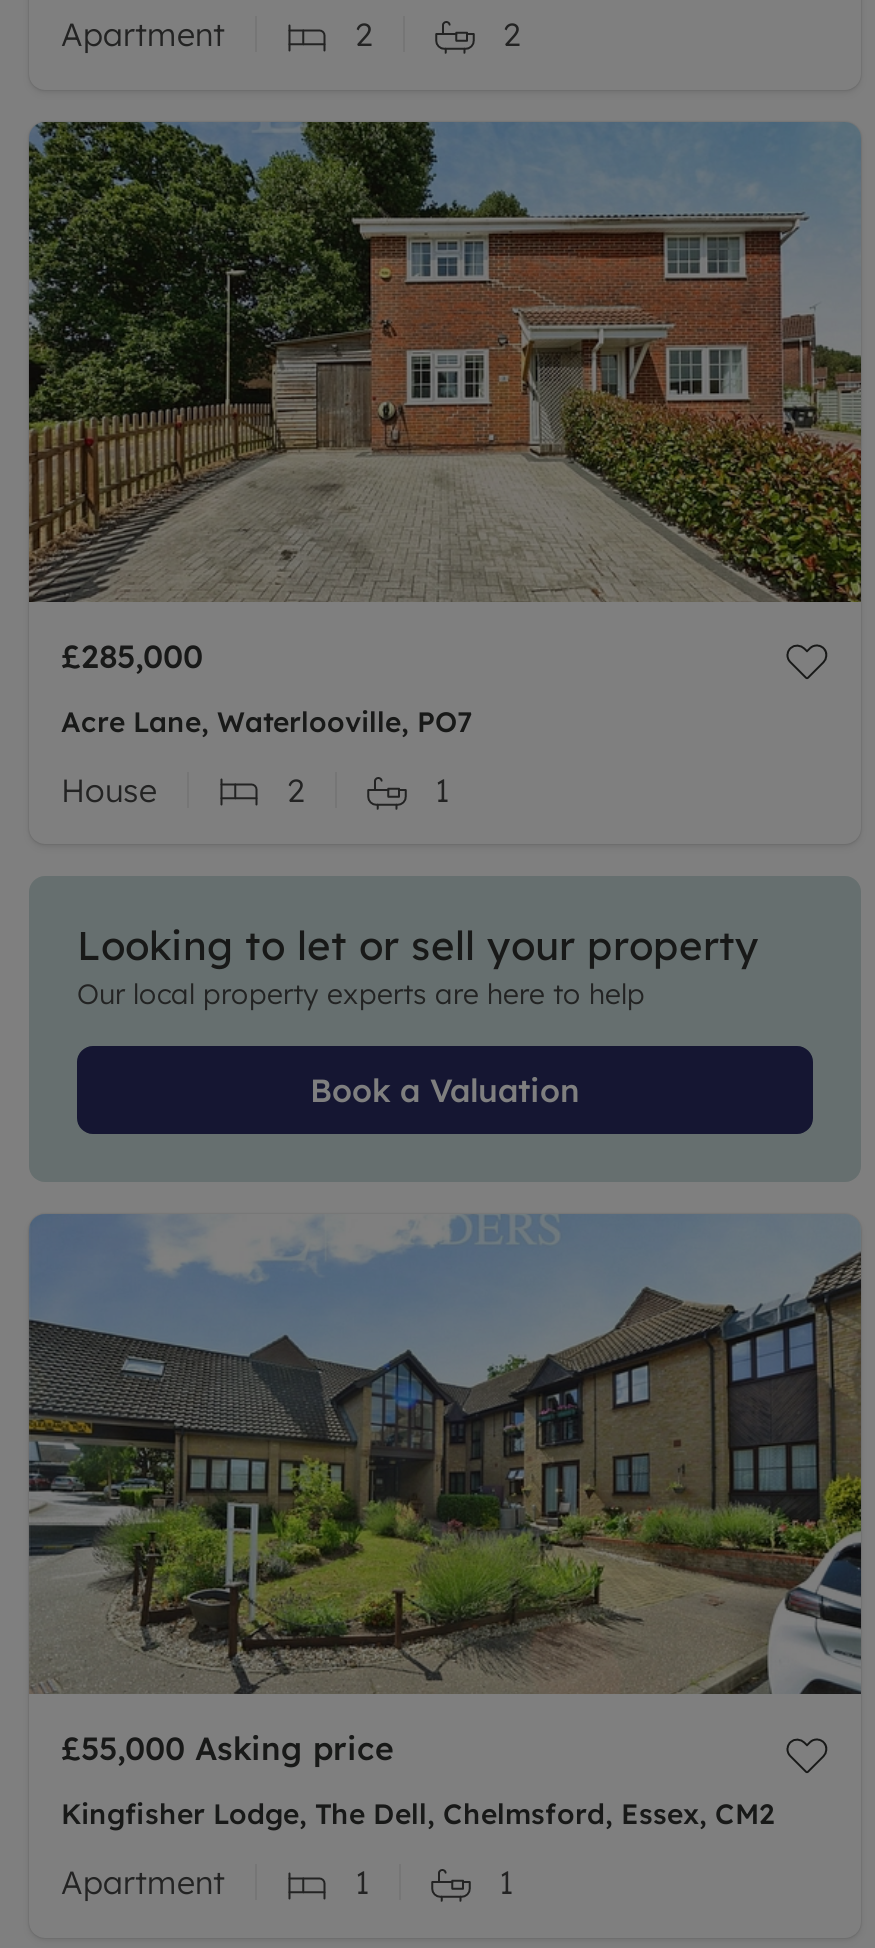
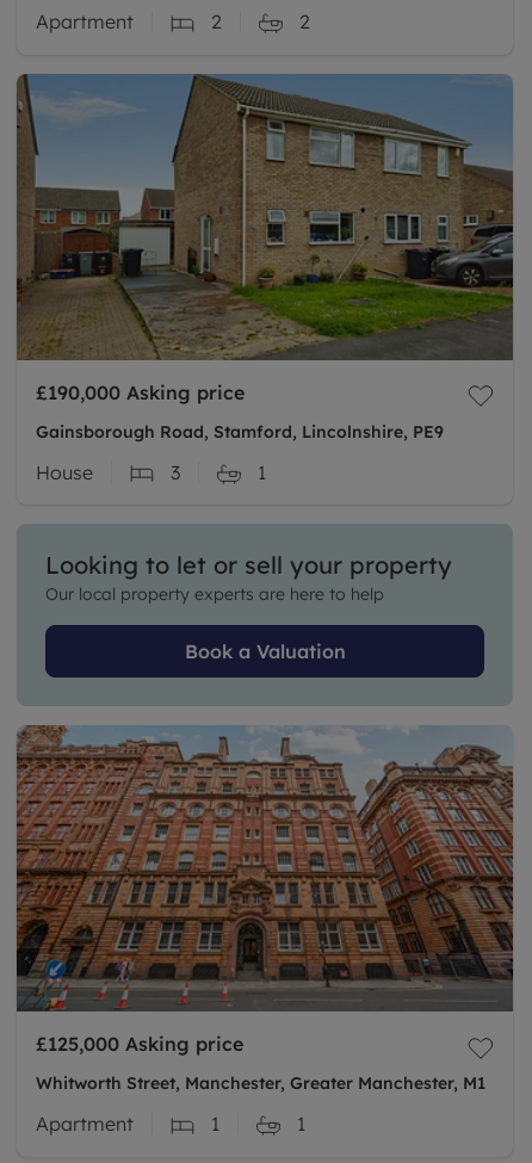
[27,120,863,676] [image] | £285,000 -> [16,73,514,404] [image] | £190,000 Asking price
[61,703,473,739] Acre Lane, Waterlooville, PO7 -> [36,421,444,442] Gainsborough Road, Stamford, Lincolnshire, PE9
[287,769,305,809] 2 -> [171,460,180,484] 3
[27,1214,863,1769] [image] | £55,000 Asking price -> [16,724,514,1056] [image] | £125,000 Asking price
[61,1796,775,1832] Kingfisher Lodge, The Dell, Chelmsford, Essex, CM2 -> [36,1073,485,1094] Whitworth Street, Manchester, Greater Manchester, M1

